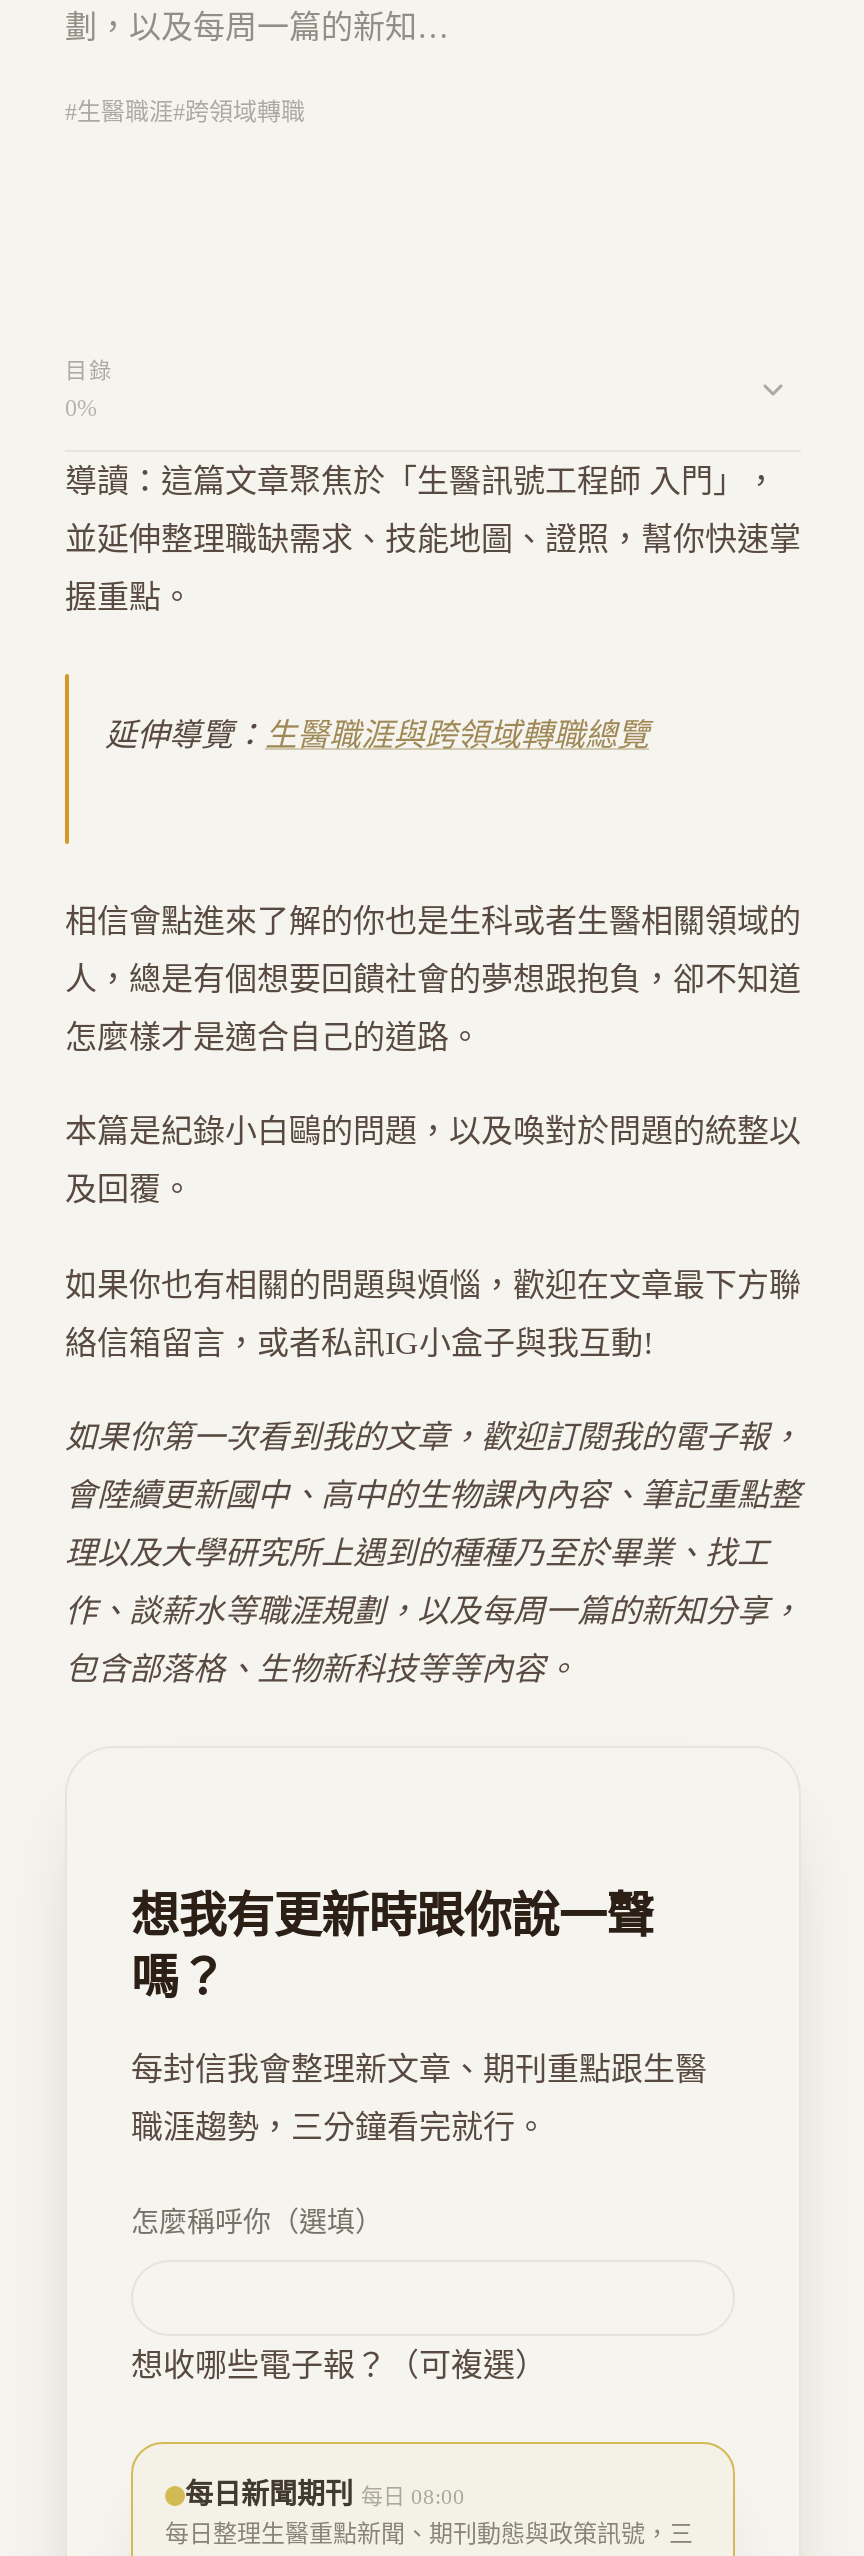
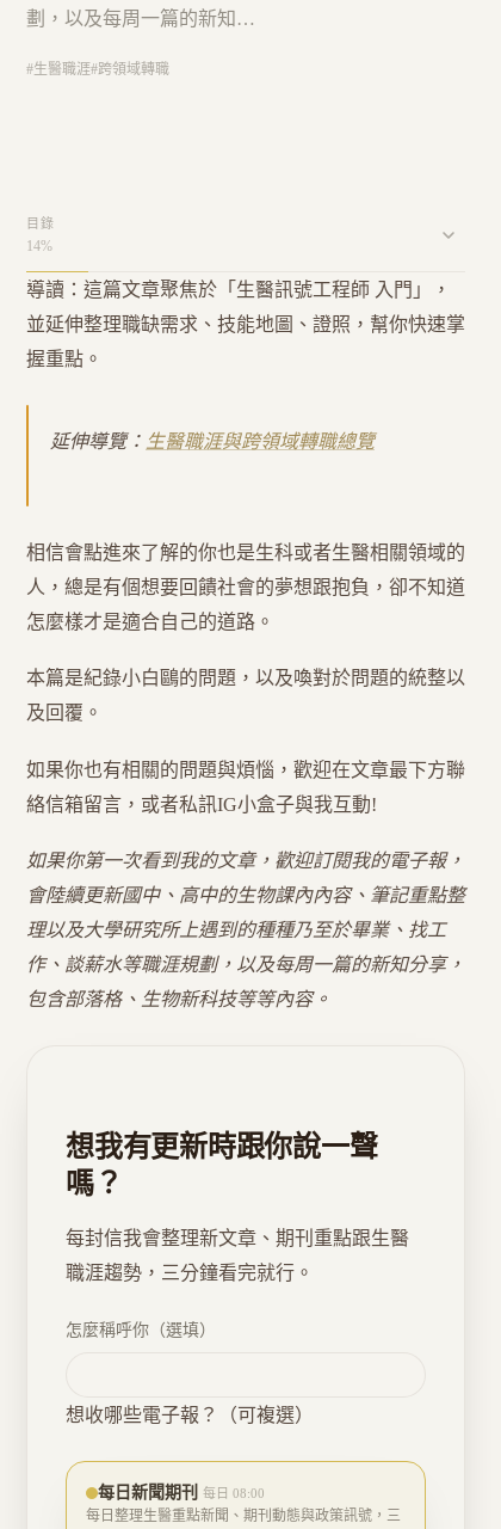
[65,394,97,422] 0% -> [26,238,52,254] 14%

